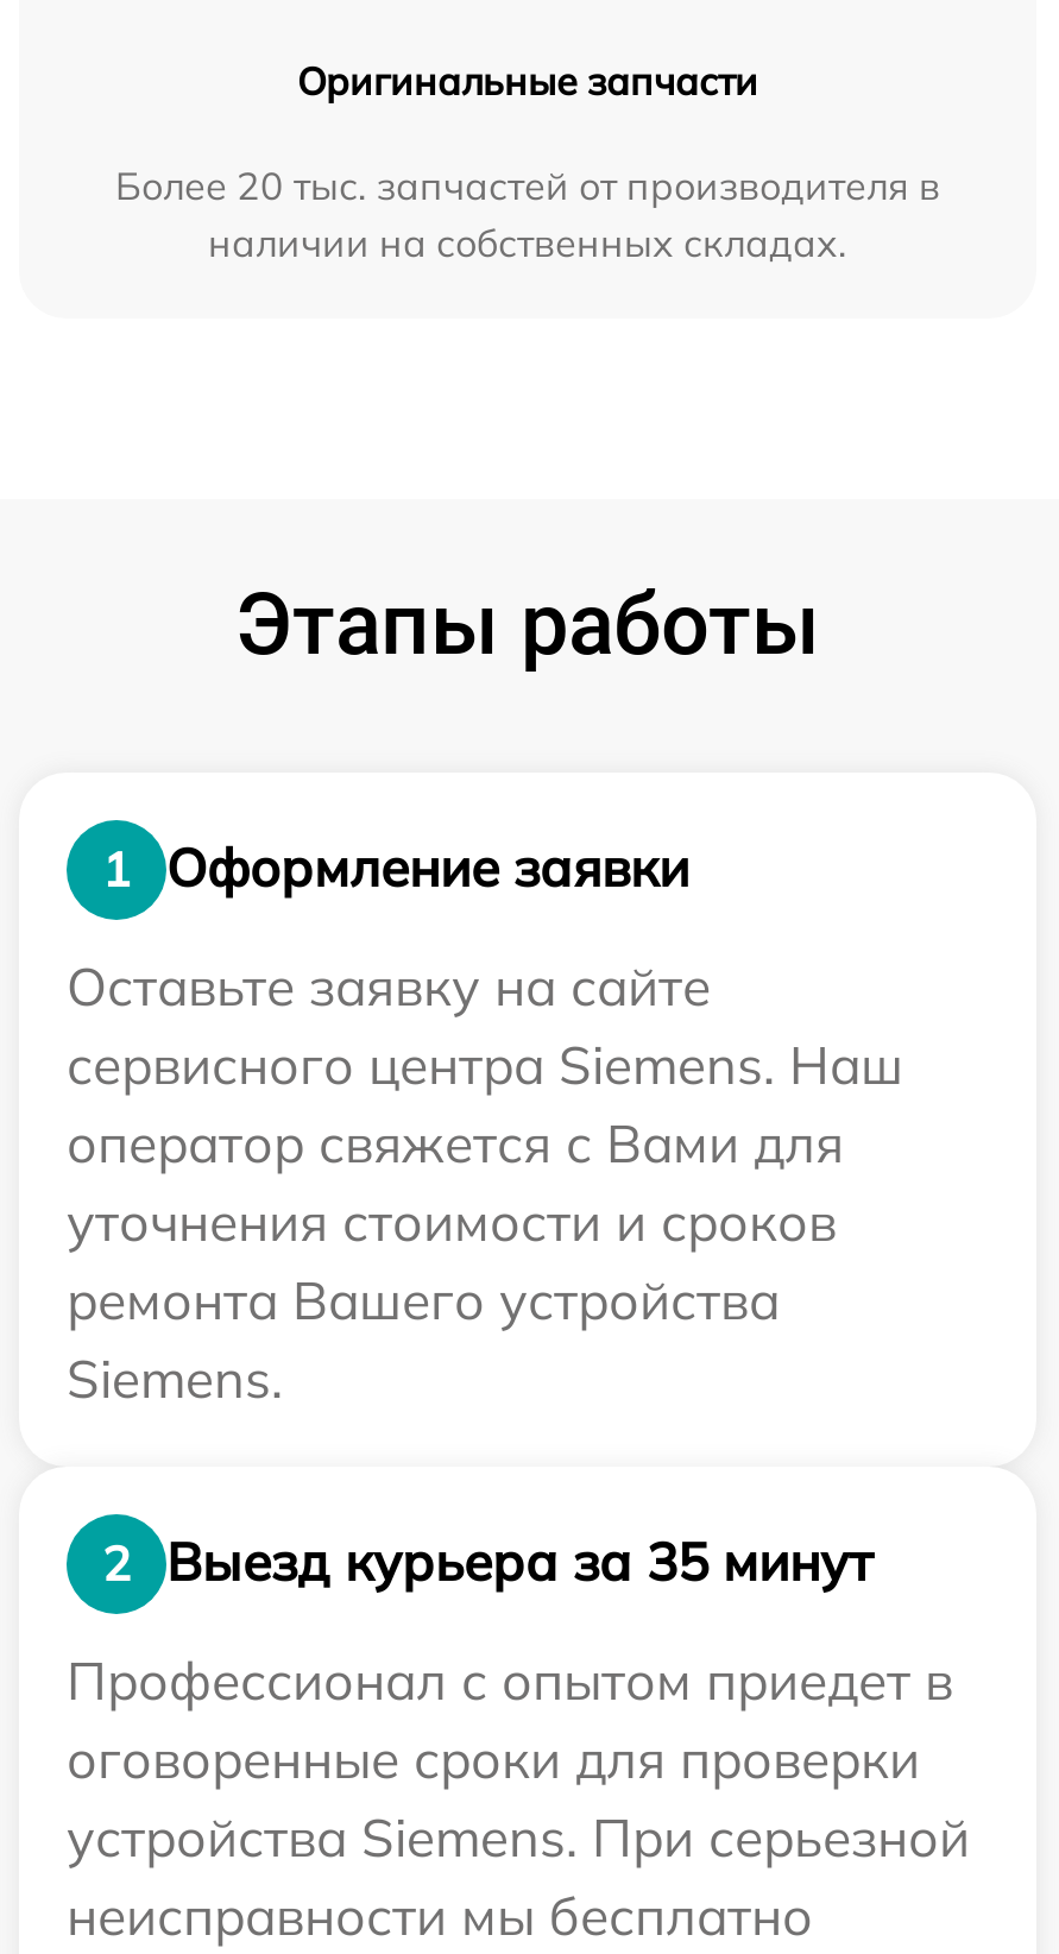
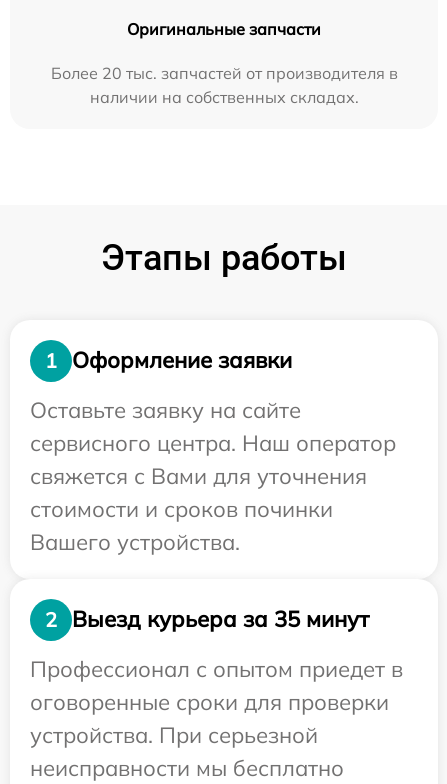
[67,1031,903,1412] сервисного центра Siemens. Наш | оператор свяжется с Вами для | уточнения стоимости и сроков | ремонта Вашего устройства | Siemens. -> [30,429,396,556] сервисного центра. Наш оператор | свяжется с Вами для уточнения | стоимости и сроков починки | Вашего устройства.
[67,1804,970,1870] устройства Siemens. При серьезной -> [30,721,318,749] устройства. При серьезной

